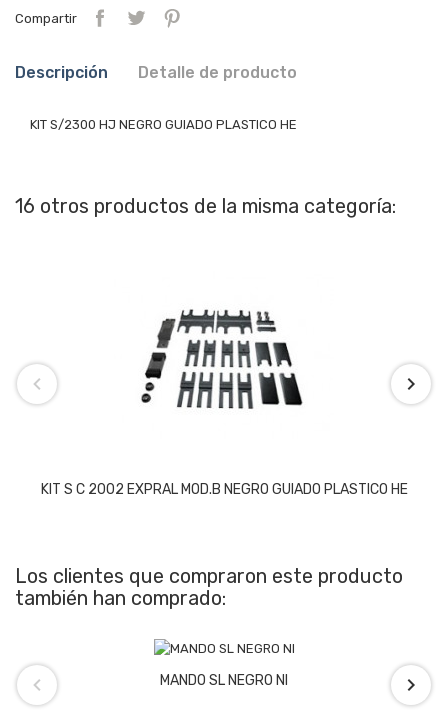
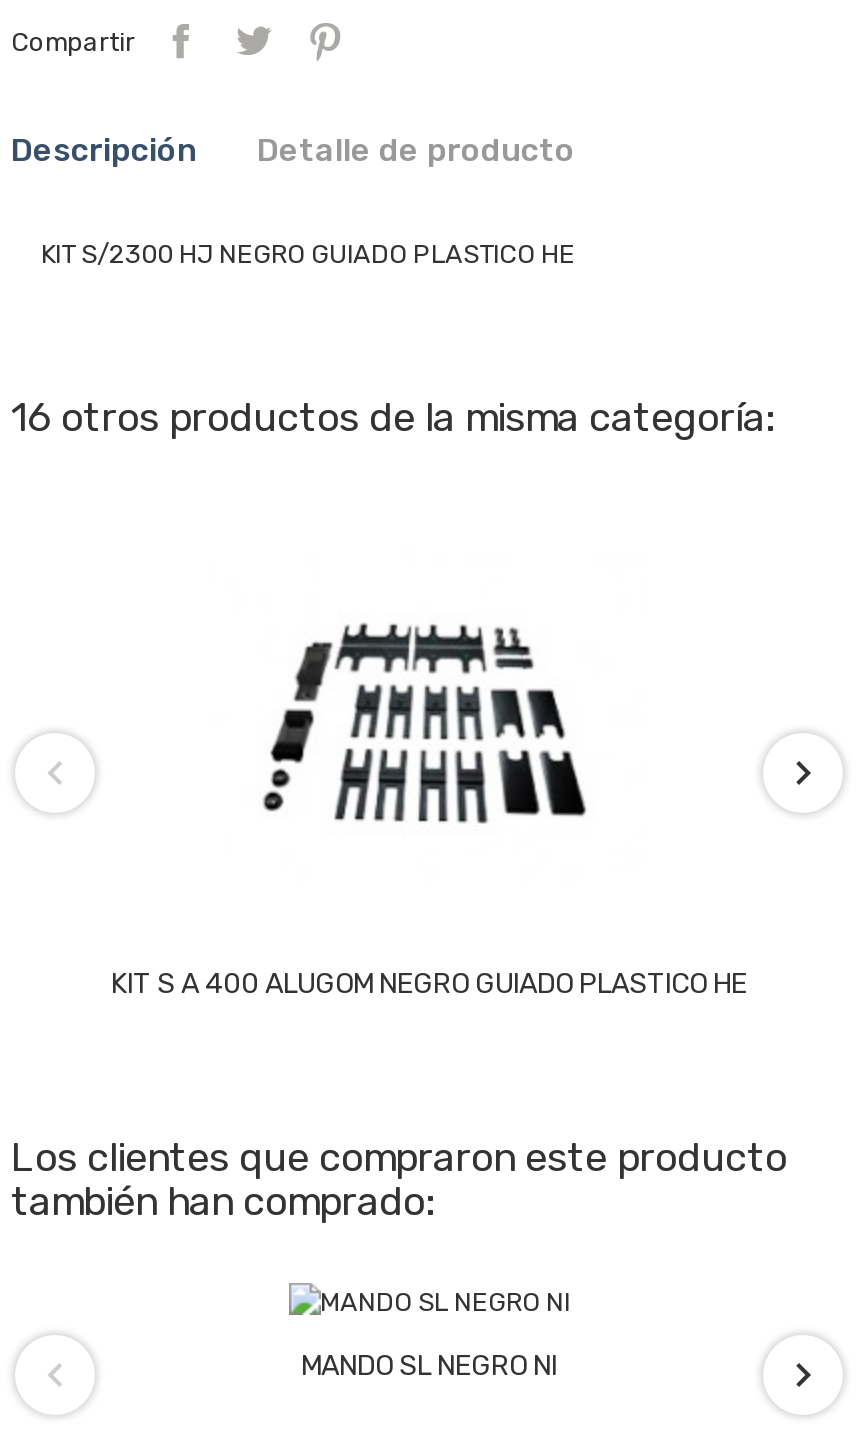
[40,481,407,498] KIT S C 2002 EXPRAL MOD.B NEGRO GUIADO PLASTICO HE -> [111,967,747,1001] KIT S A 400 ALUGOM NEGRO GUIADO PLASTICO HE

